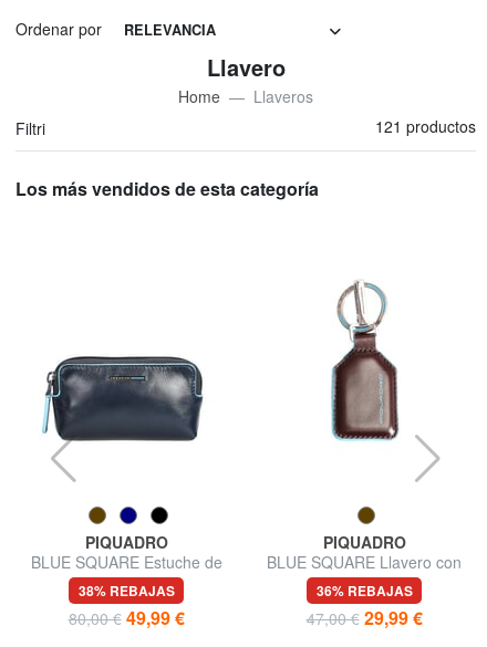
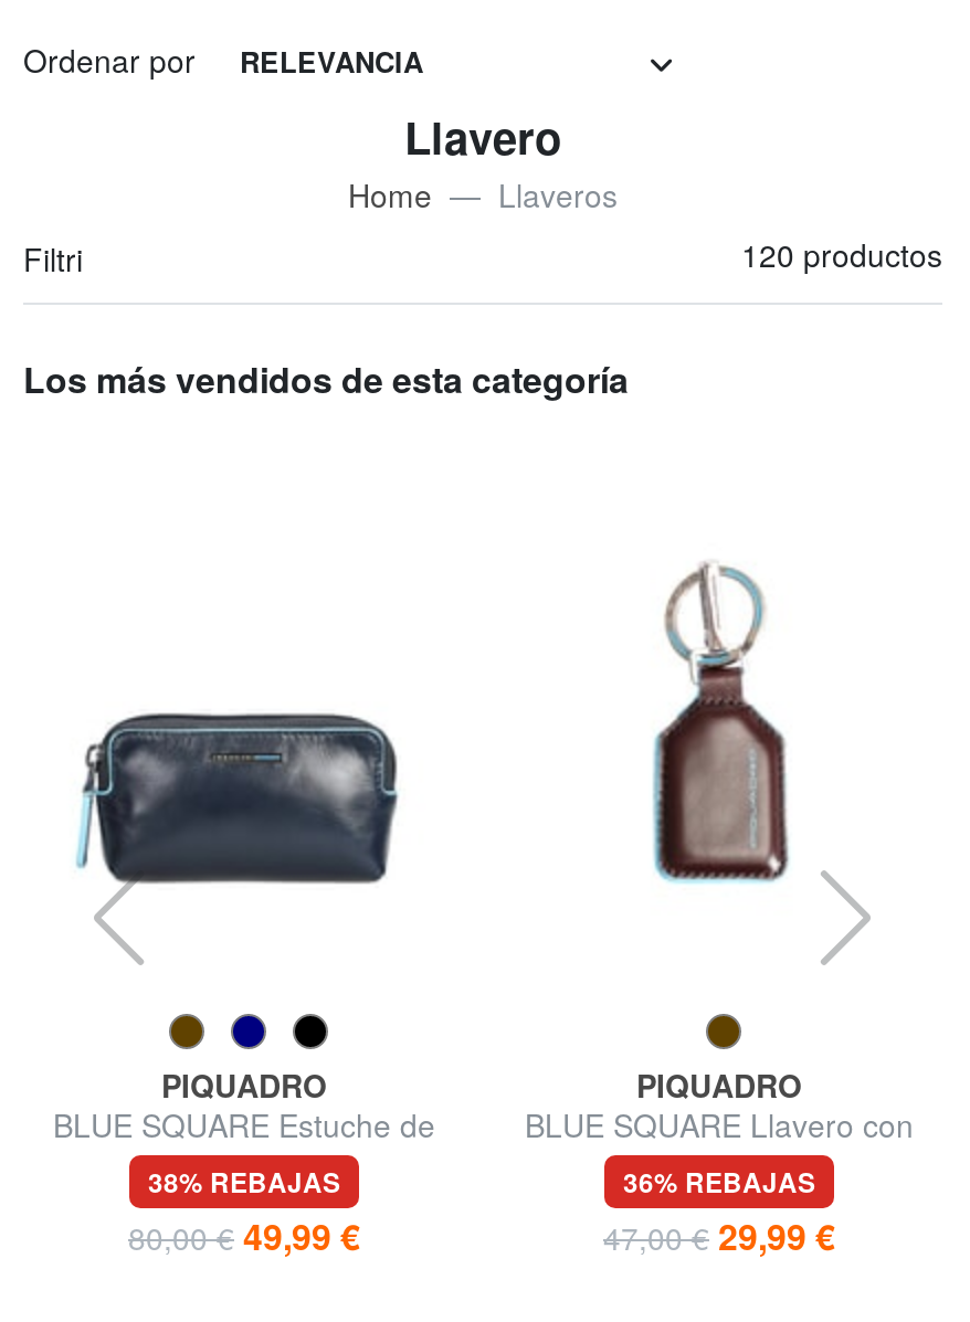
[375,114,476,137] 121 productos -> [741,231,942,275] 120 productos

